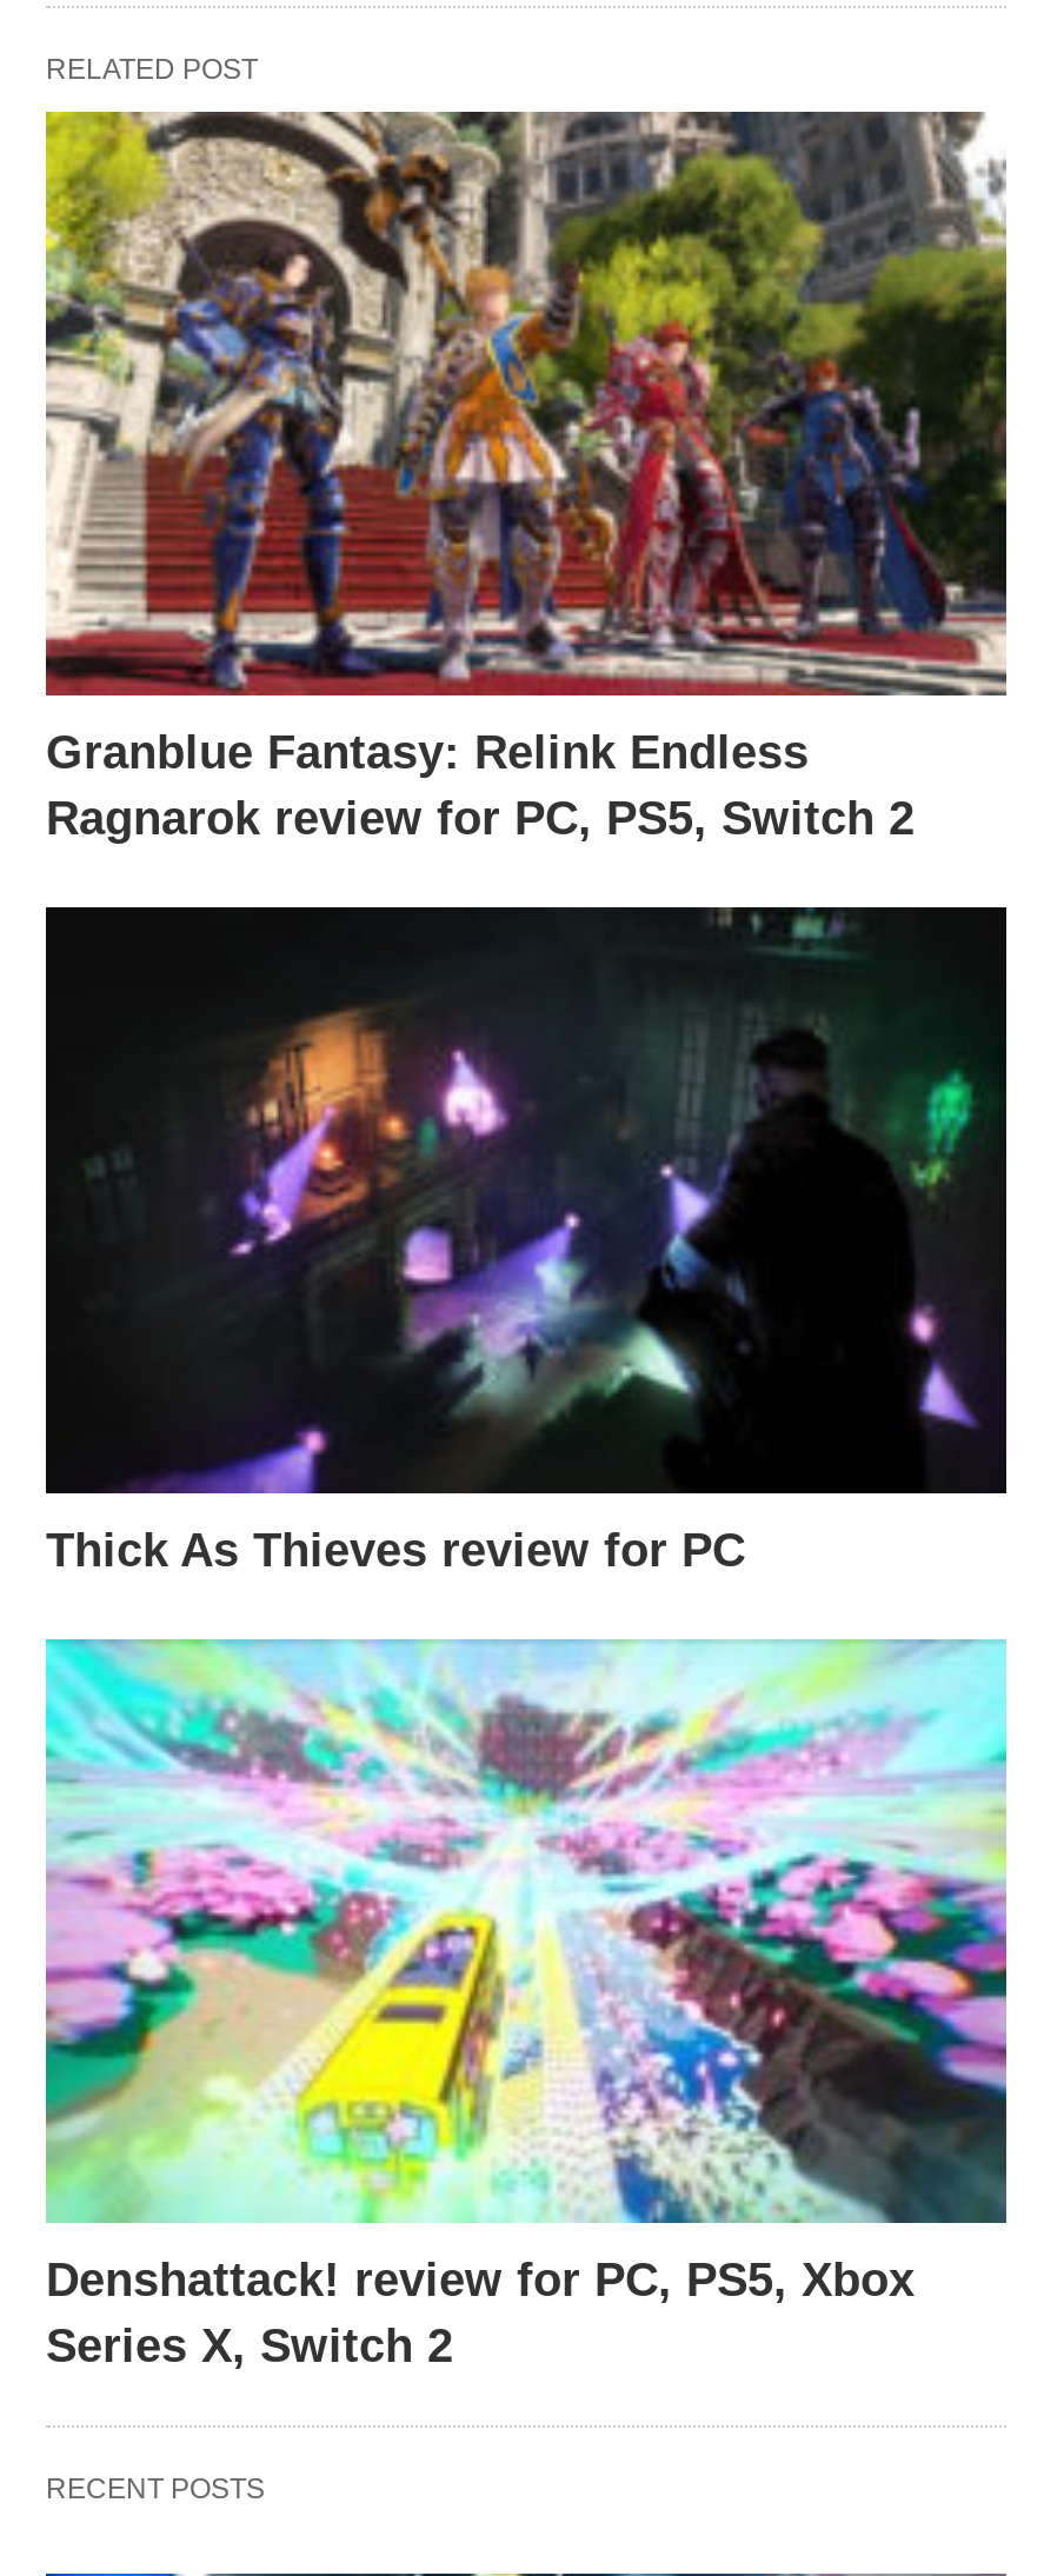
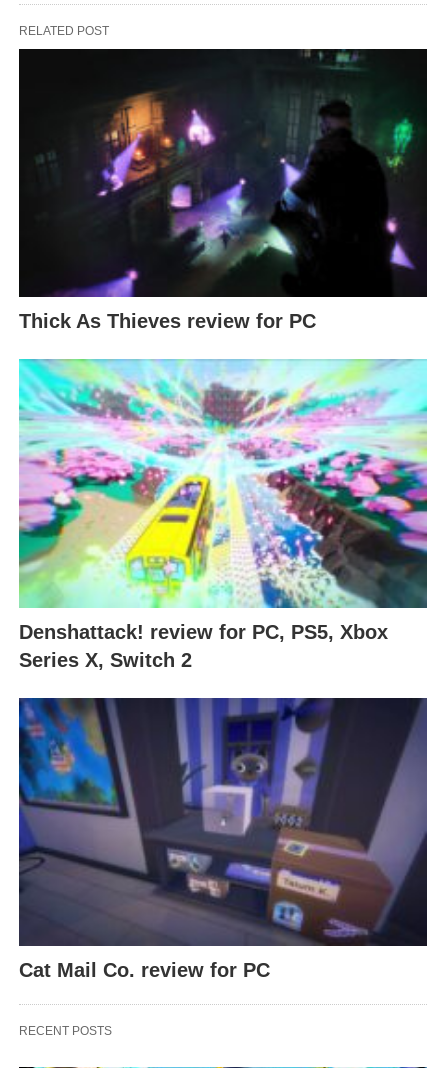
[44,109,1009,844] [image] | Granblue Fantasy: Relink Endless | Ragnarok review for PC, PS5, Switch 2 -> none
moved [46,905,1004,2372] -> [19,48,426,671]: [image] | Thick As Thieves review for PC | Denshattack! review for PC, PS5, Xbox | Series X, Switch 2
none -> [18,697,428,981] [image] | Cat Mail Co. review for PC

